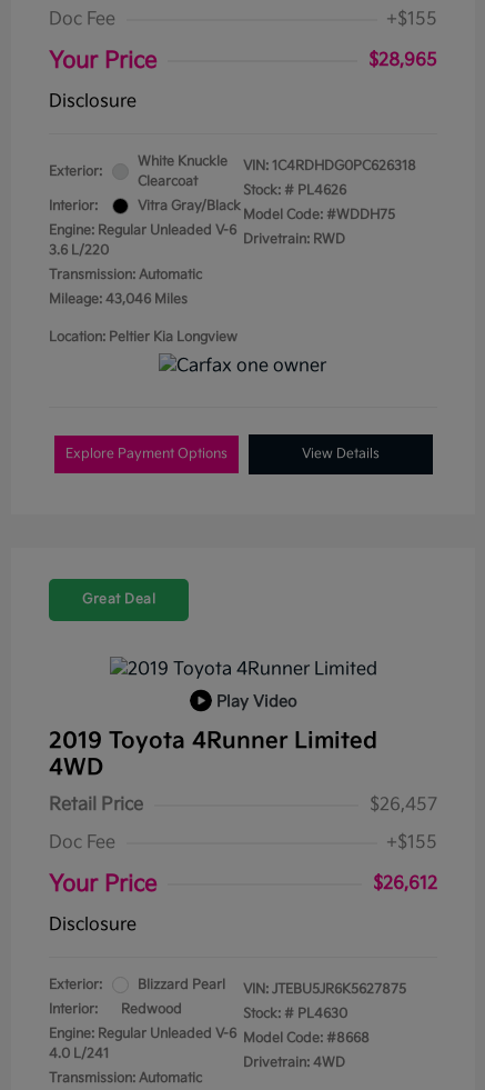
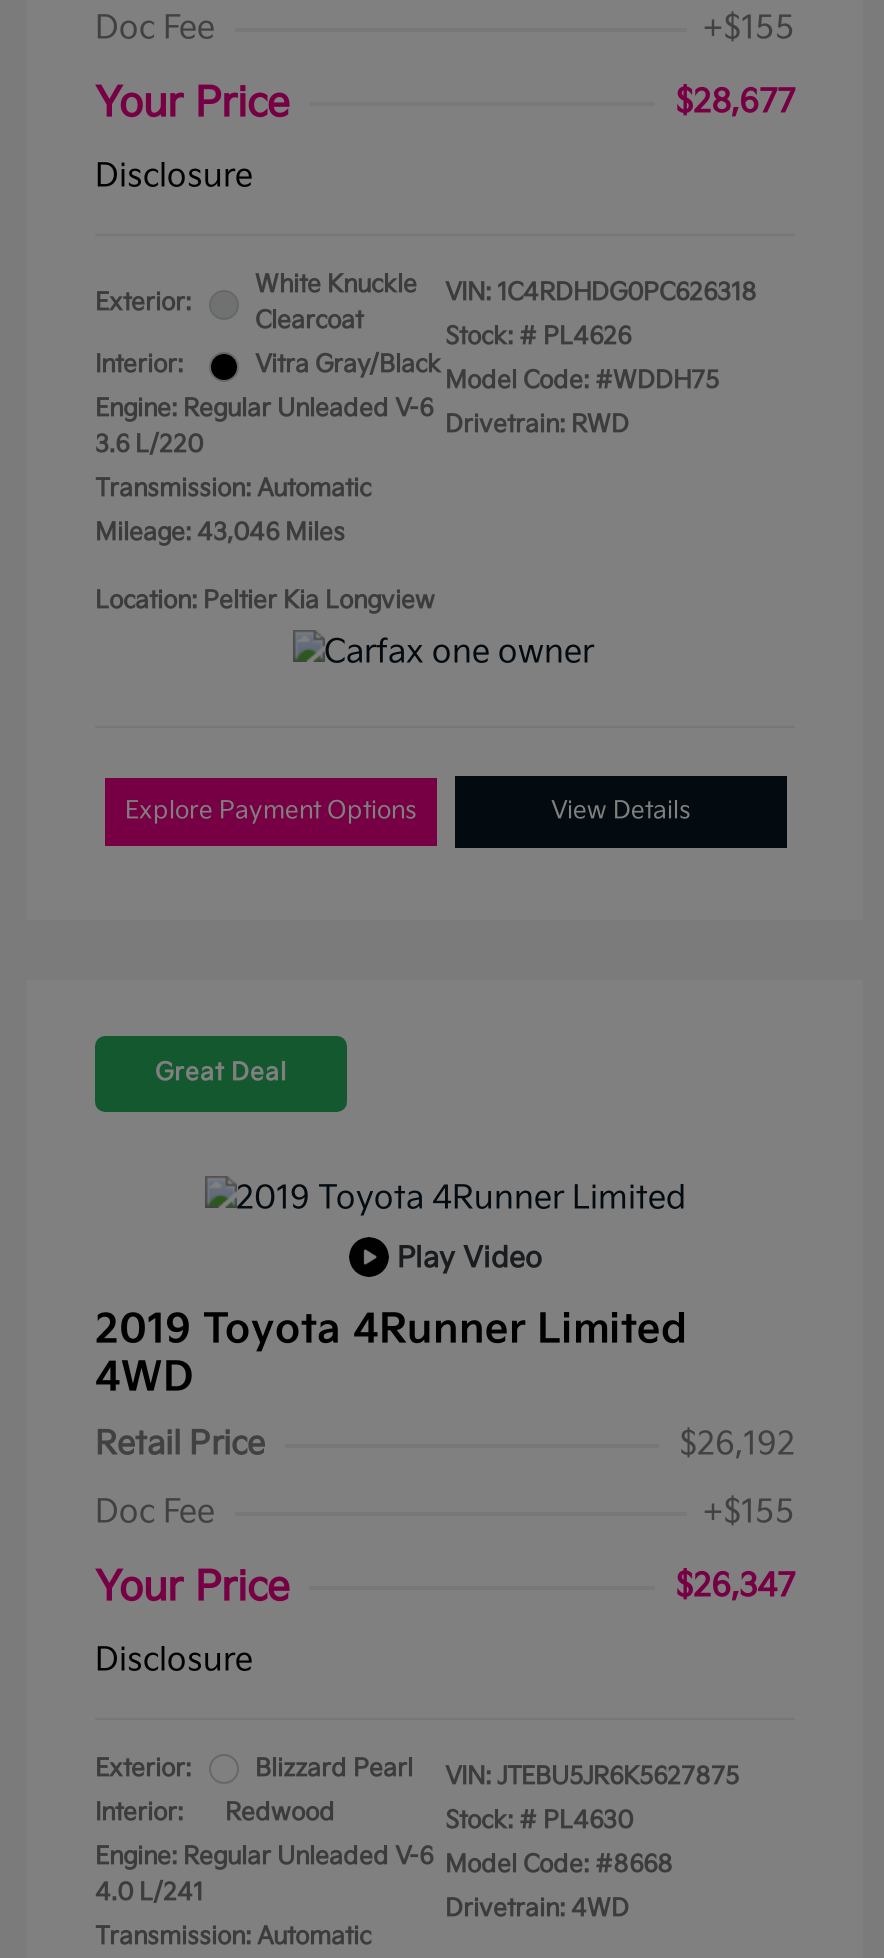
[368,49,437,71] $28,965 -> [675,85,795,123] $28,677
[370,794,437,815] $26,457 -> [679,1426,795,1464] $26,192
[373,873,437,894] $26,612 -> [675,1568,795,1606] $26,347

